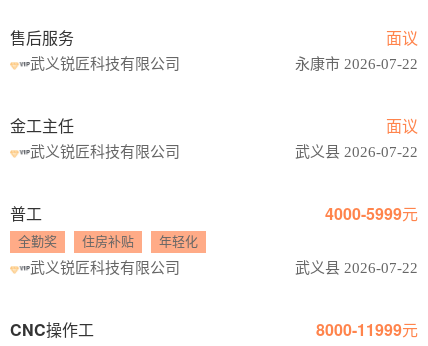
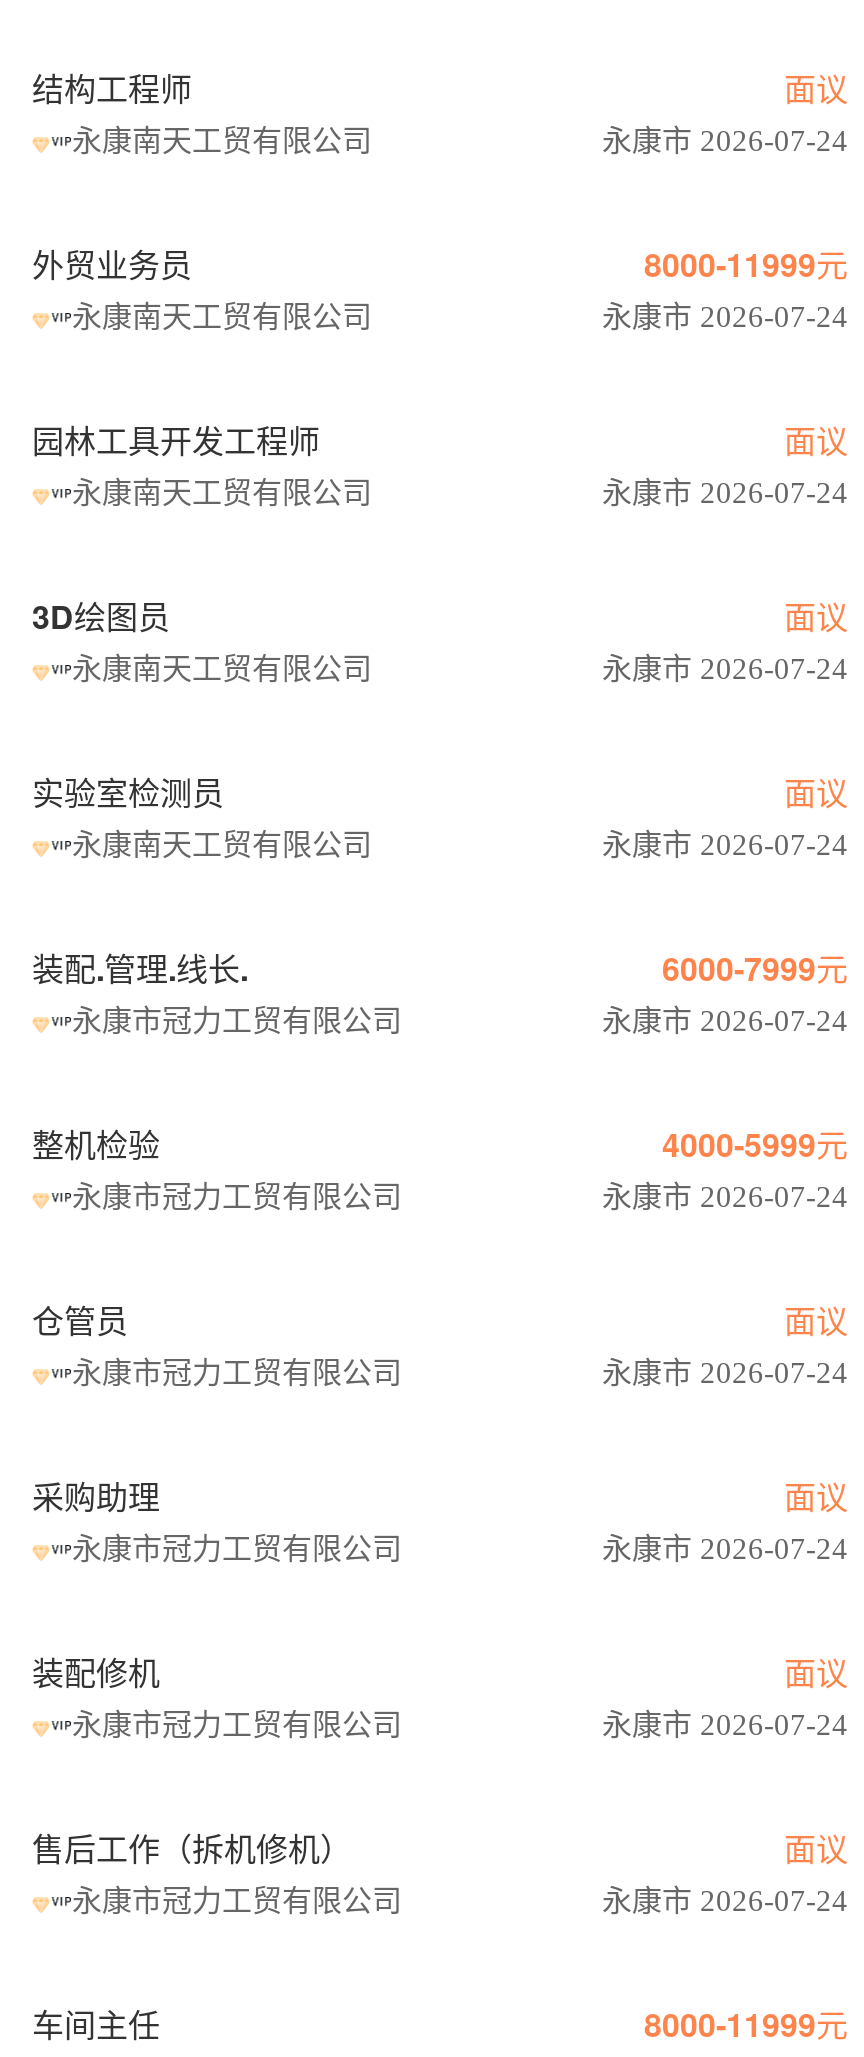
[10,26,74,49] 售后服务 -> [32,65,192,111] 结构工程师
[10,56,418,137] 武义锐匠科技有限公司 | 永康市 2026-07-22 | 金工主任 -> [32,125,848,463] 永康南天工贸有限公司 | 永康市 2026-07-24 | 外贸业务员 | 8000-11999元 | 永康南天工贸有限公司 | 永康市 2026-07-24 | 园林工具开发工程师
[10,144,418,225] 武义锐匠科技有限公司 | 武义县 2026-07-22 | 普工 -> [32,477,848,1167] 永康南天工贸有限公司 | 永康市 2026-07-24 | 3D绘图员 | 面议 | 永康南天工贸有限公司 | 永康市 2026-07-24 | 实验室检测员 | 面议 | 永康南天工贸有限公司 | 永康市 2026-07-24 | 装配.管理.线长. | 6000-7999元 | 永康市冠力工贸有限公司 | 永康市 2026-07-24 | 整机检验
[10,234,418,341] 全勤奖 | 住房补贴 | 年轻化 | 武义锐匠科技有限公司 | 武义县 2026-07-22 | CNC操作工 -> [32,1181,848,2047] 永康市冠力工贸有限公司 | 永康市 2026-07-24 | 仓管员 | 面议 | 永康市冠力工贸有限公司 | 永康市 2026-07-24 | 采购助理 | 面议 | 永康市冠力工贸有限公司 | 永康市 2026-07-24 | 装配修机 | 面议 | 永康市冠力工贸有限公司 | 永康市 2026-07-24 | 售后工作（拆机修机） | 面议 | 永康市冠力工贸有限公司 | 永康市 2026-07-24 | 车间主任

